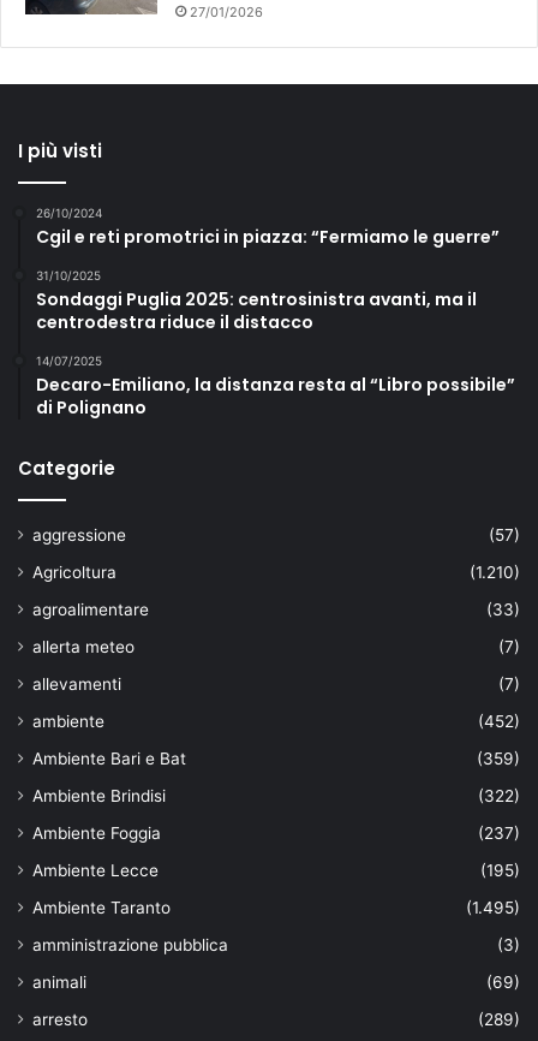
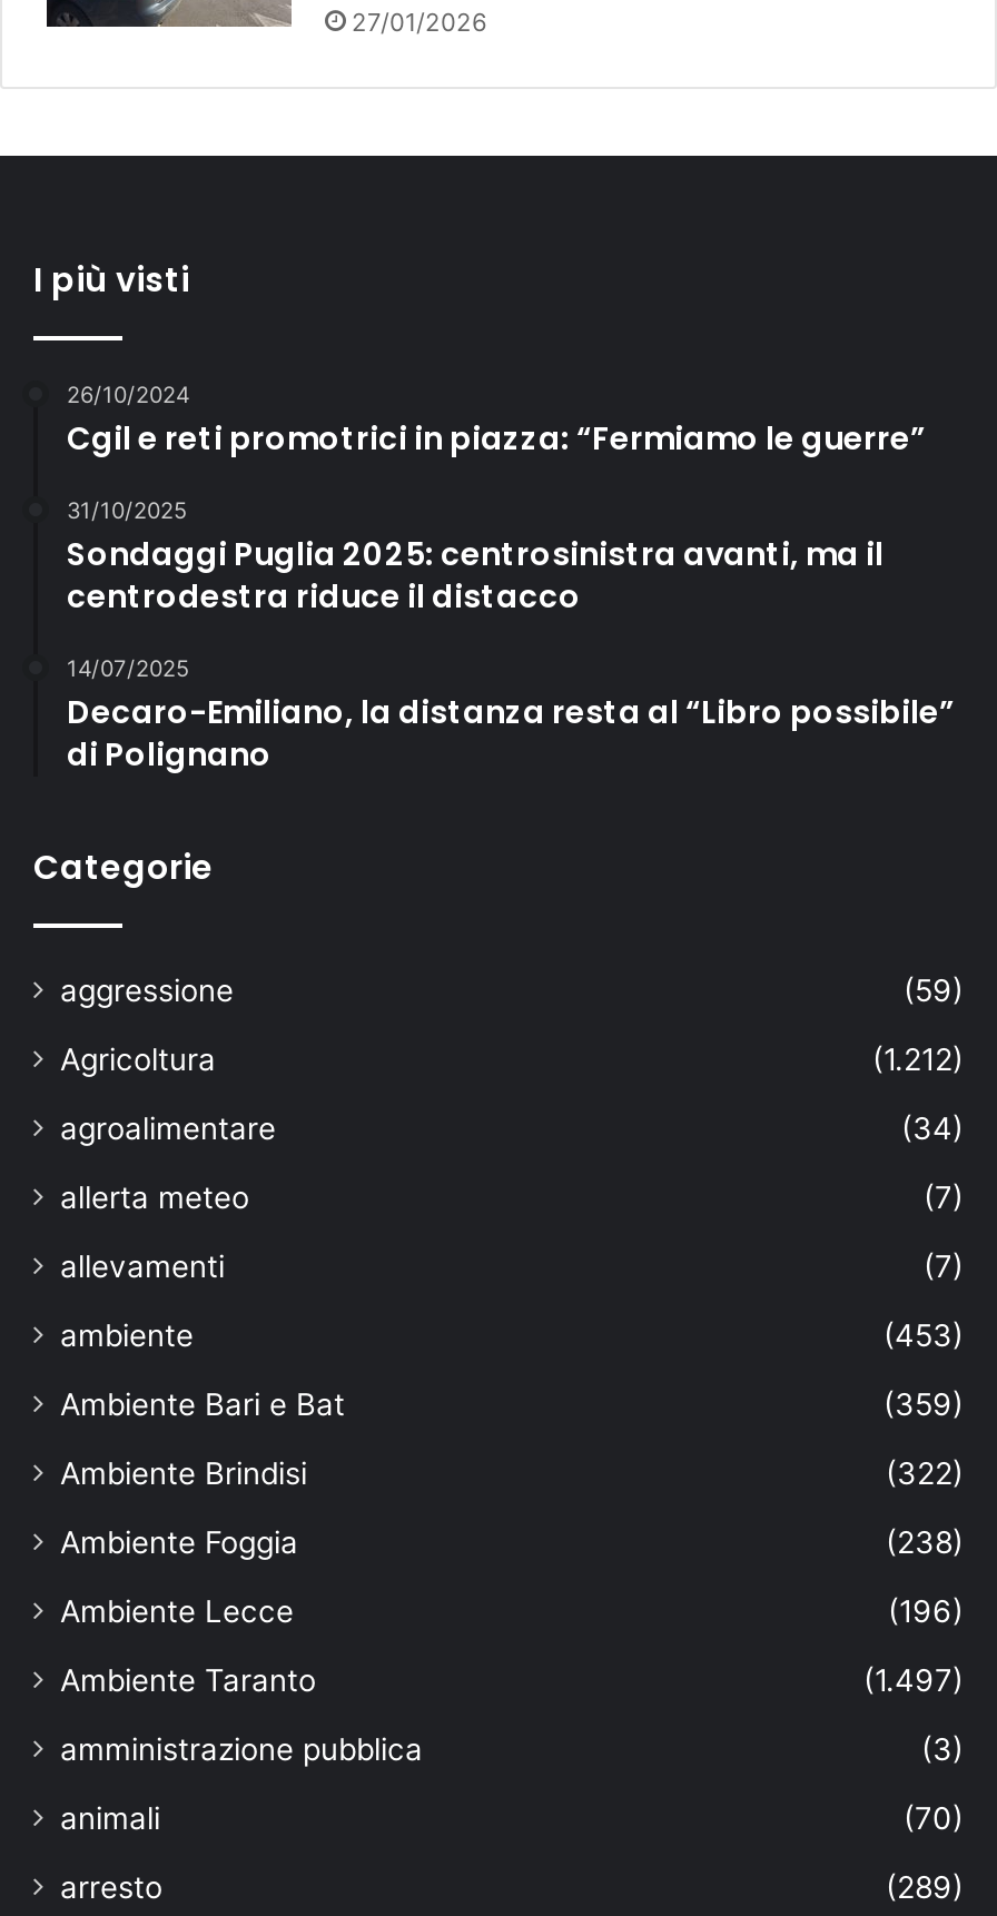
[489,525,520,544] (57) -> [904,972,964,1007] (59)
[470,562,520,581] (1.210) -> [872,1041,964,1076] (1.212)
[486,599,520,619] (33) -> [901,1110,964,1145] (34)
[478,711,520,731] (452) -> [884,1317,964,1352] (453)
[478,823,520,842] (237) -> [886,1524,964,1559] (238)
[480,860,520,880] (195) -> [888,1593,964,1628] (196)
[466,898,520,917] (1.495) -> [863,1662,964,1697] (1.497)
[486,972,520,991] (69) -> [904,1800,964,1835] (70)

